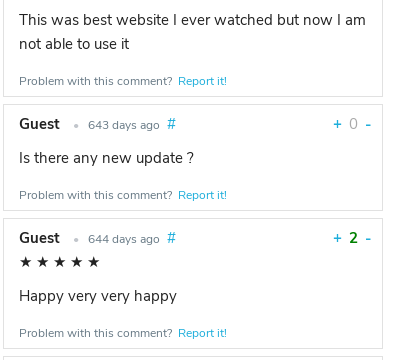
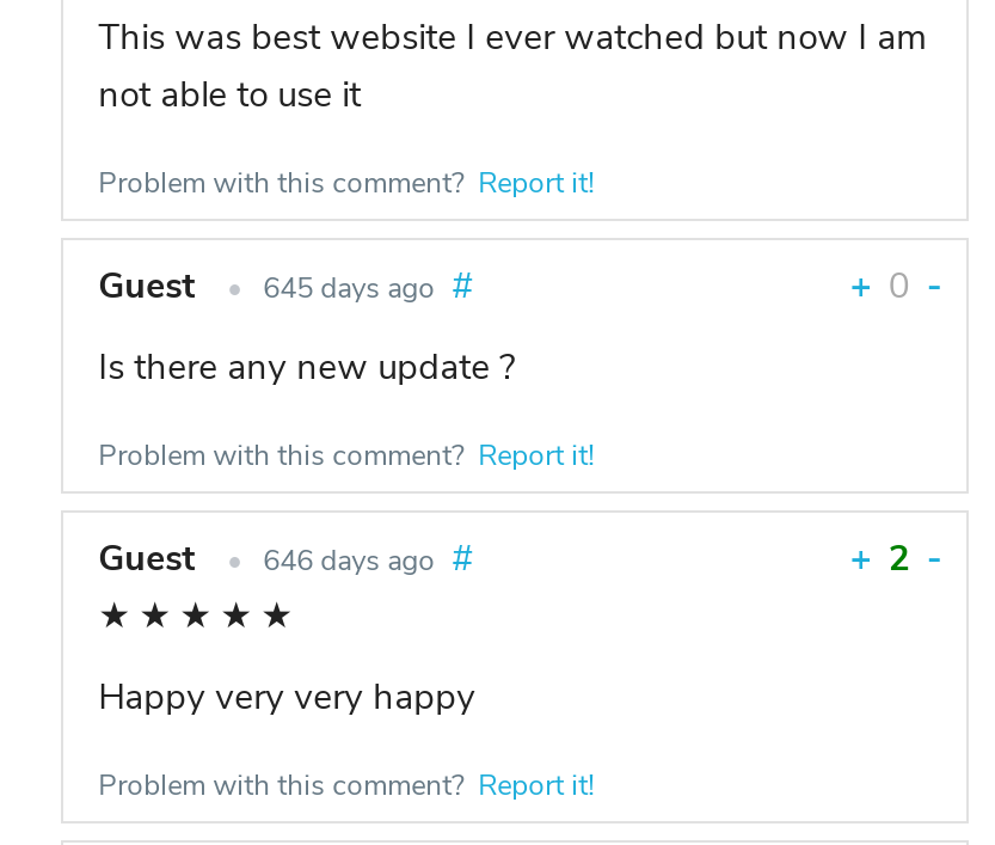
[19,114,176,134] Guest • 643 days ago # -> [98,262,473,310] Guest • 645 days ago #
[19,228,176,248] Guest • 644 days ago # -> [98,534,473,582] Guest • 646 days ago #

